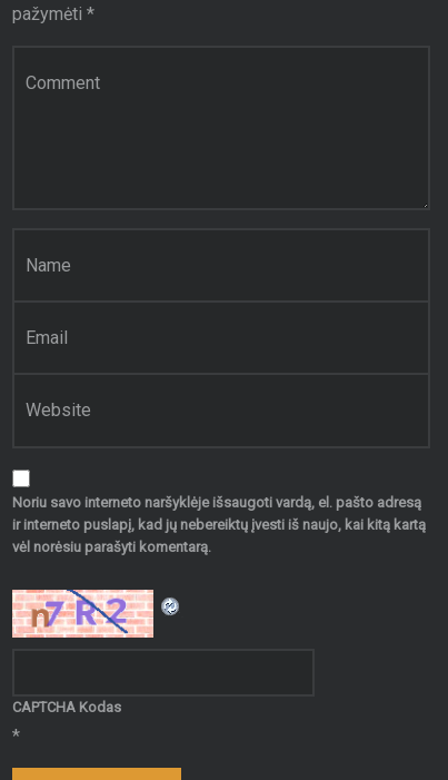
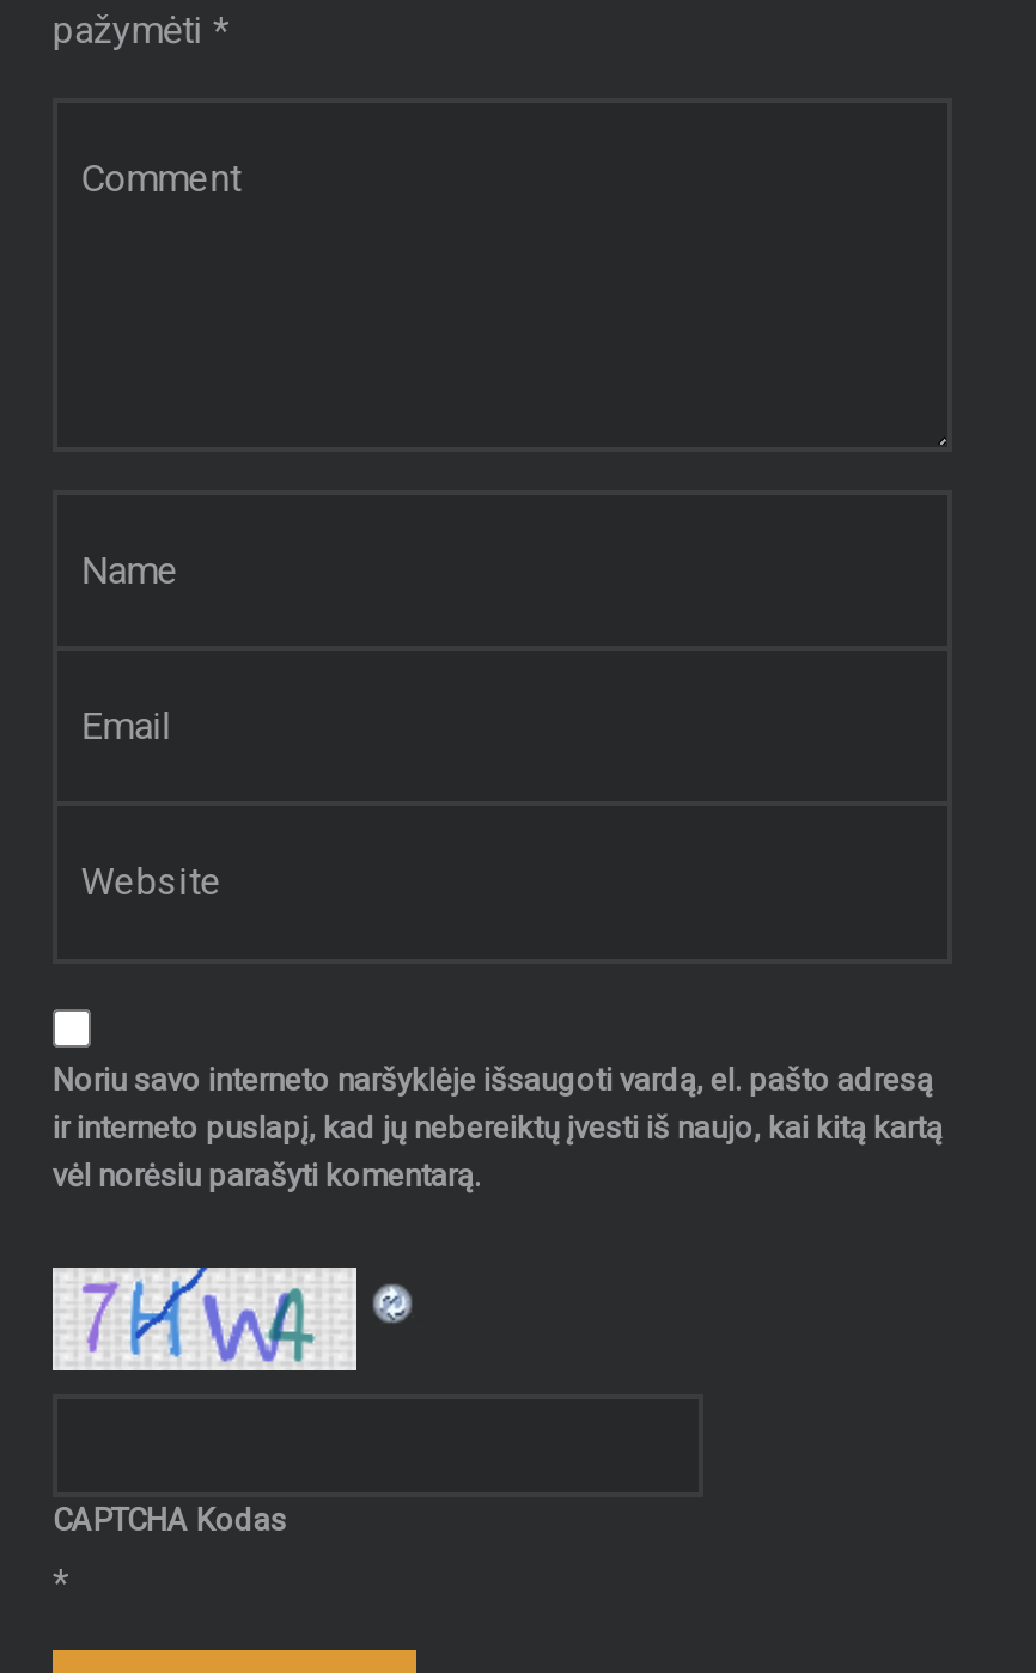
[12,589,153,639] [image] -> [53,1265,356,1373] [image]

